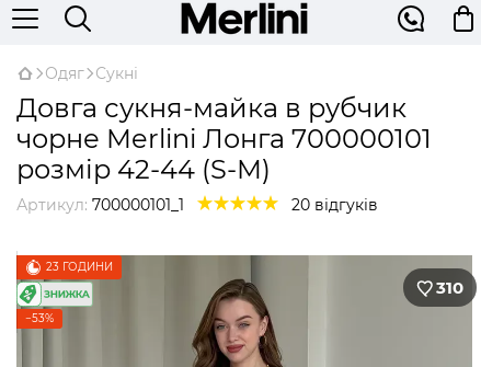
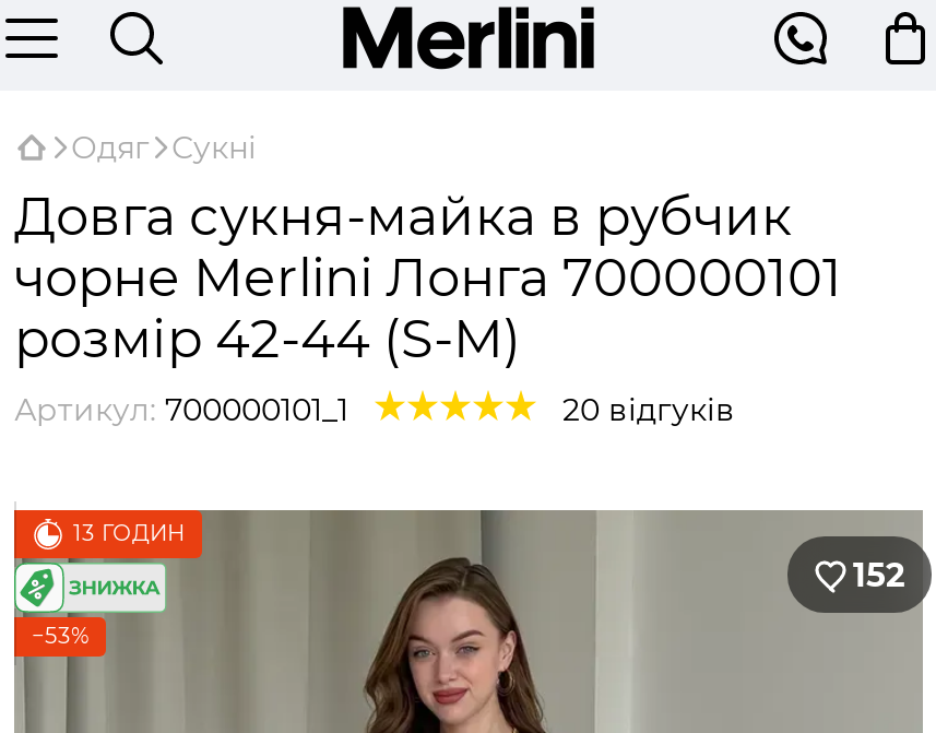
[46,260,113,274] 23 ГОДИНИ -> [73,519,185,547] 13 ГОДИН
[436,277,463,298] 310 -> [853,554,905,595] 152

